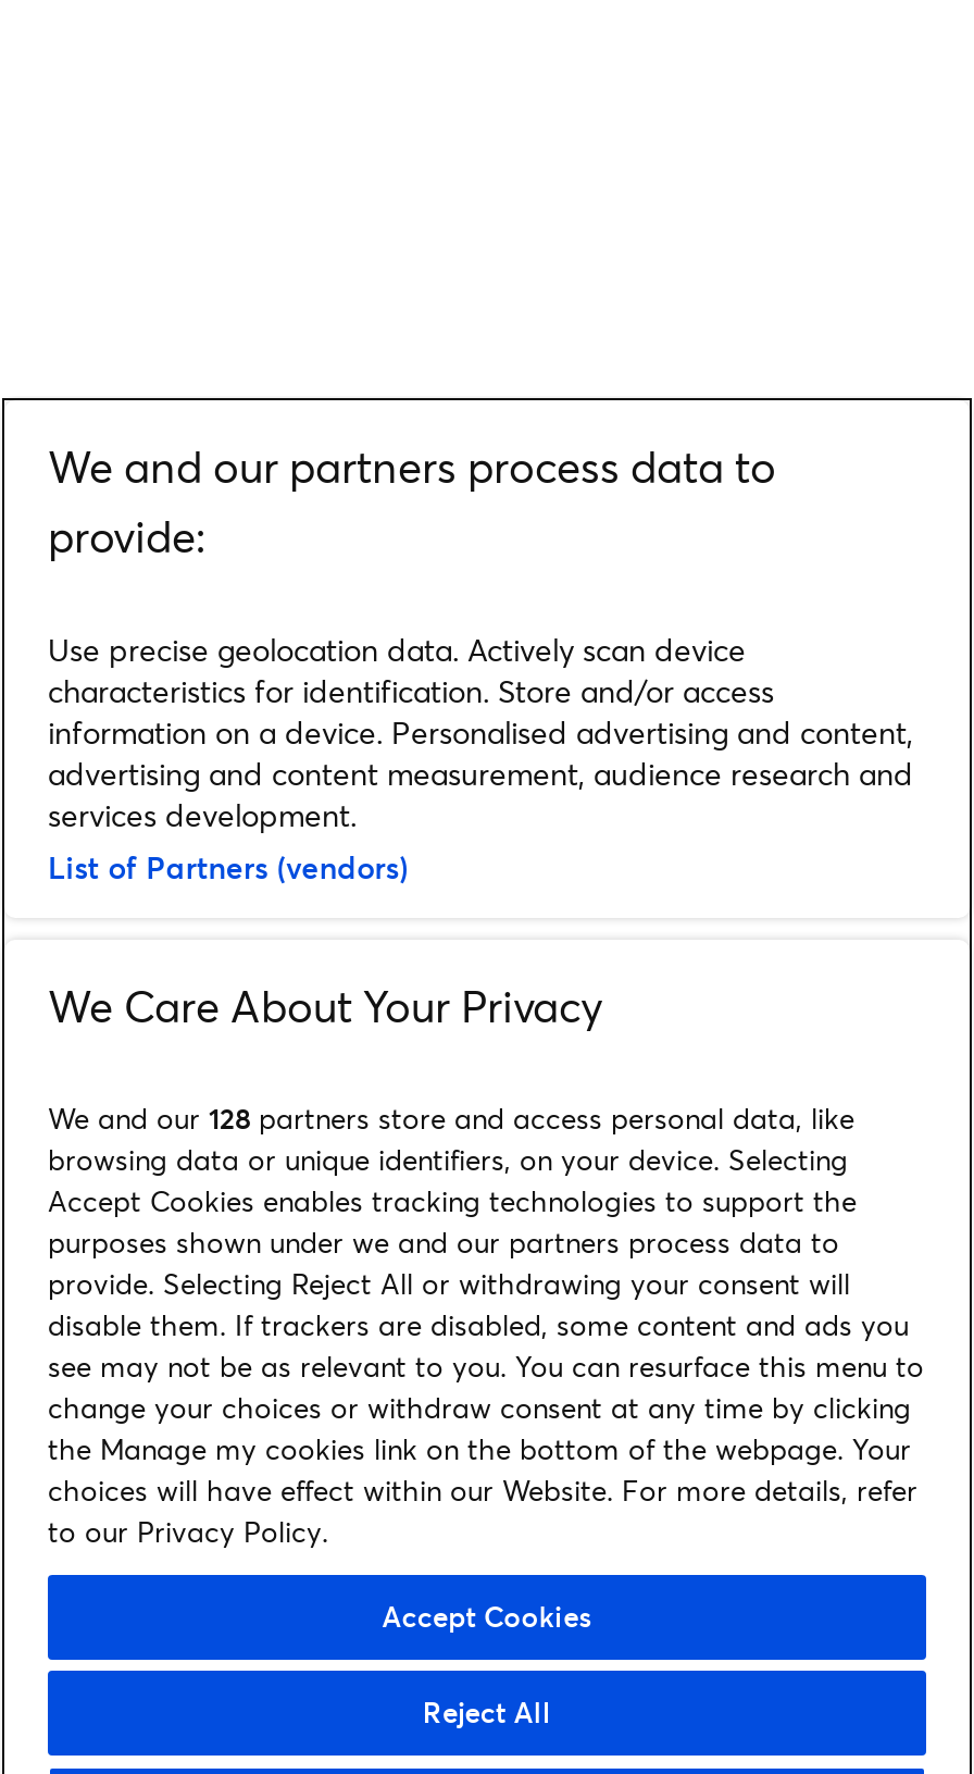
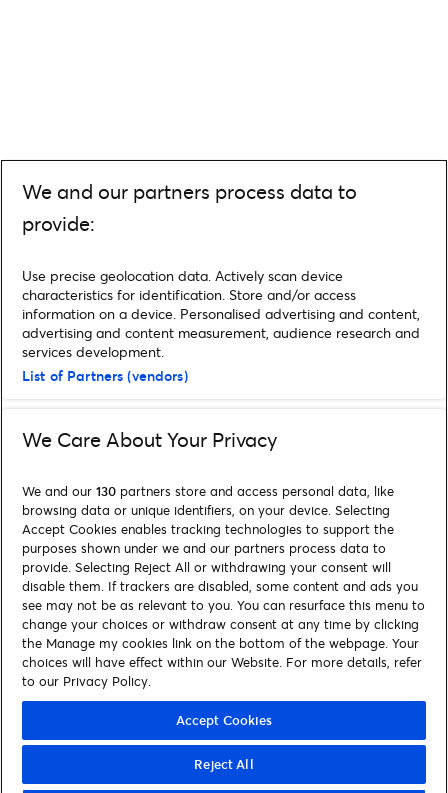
[48,1099,854,1138] We and our 128 partners store and access personal data, like -> [22,482,394,500] We and our 130 partners store and access personal data, like

